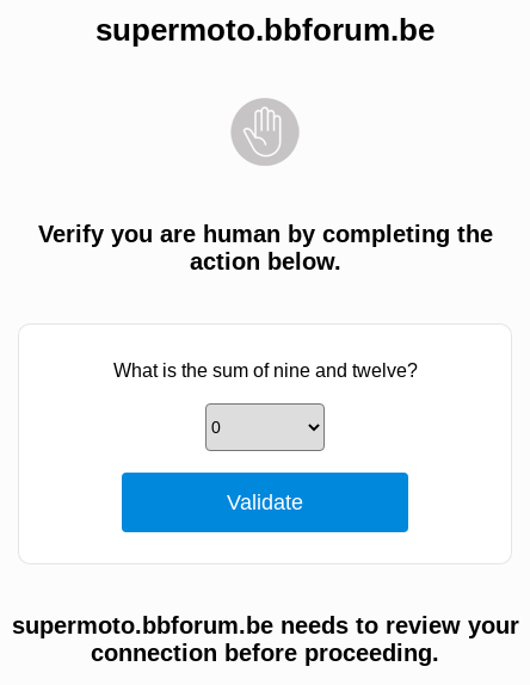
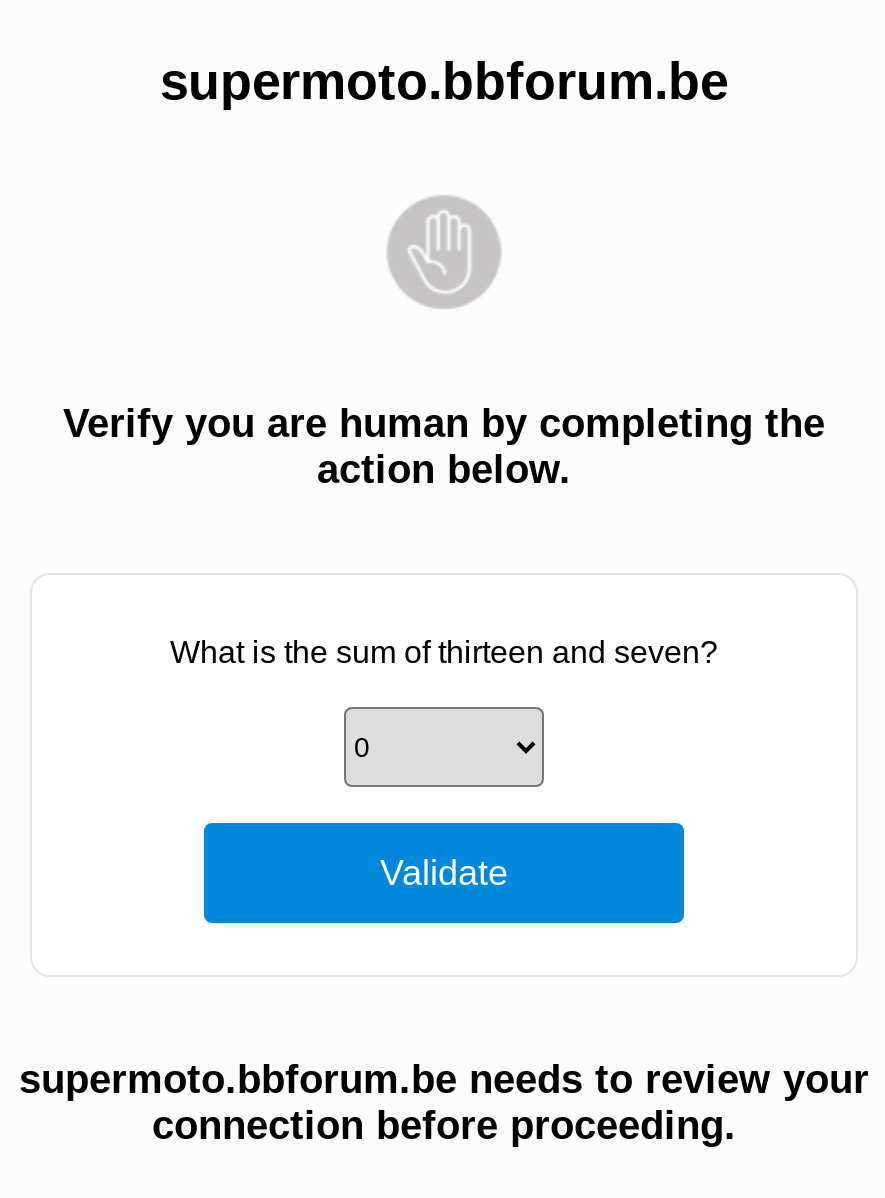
[113,360,417,381] What is the sum of nine and twelve? -> [170,635,718,669] What is the sum of thirteen and seven?

